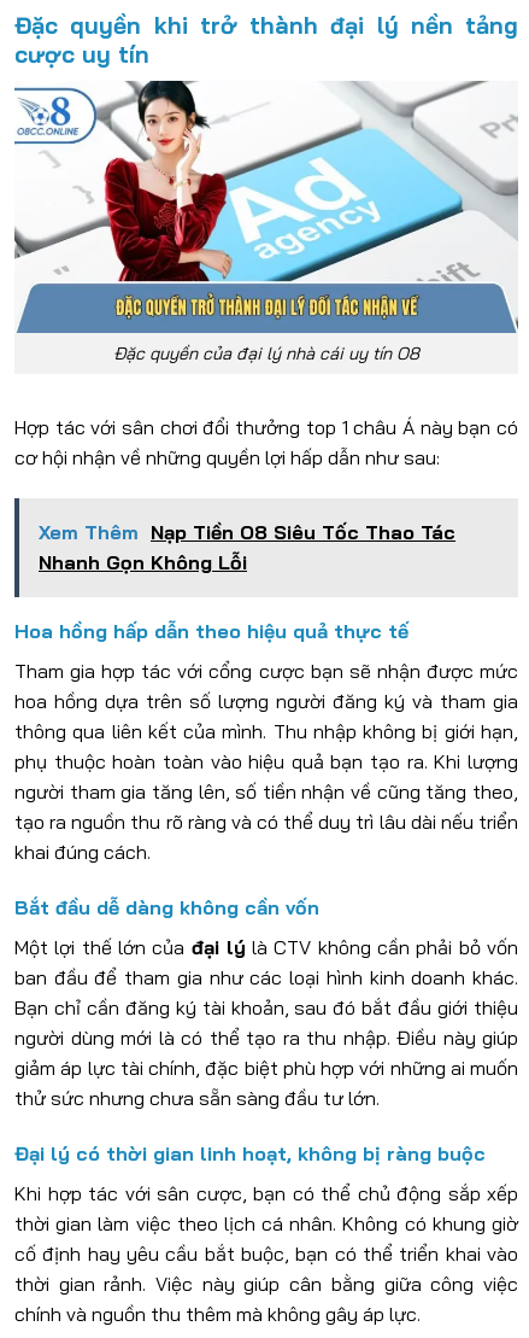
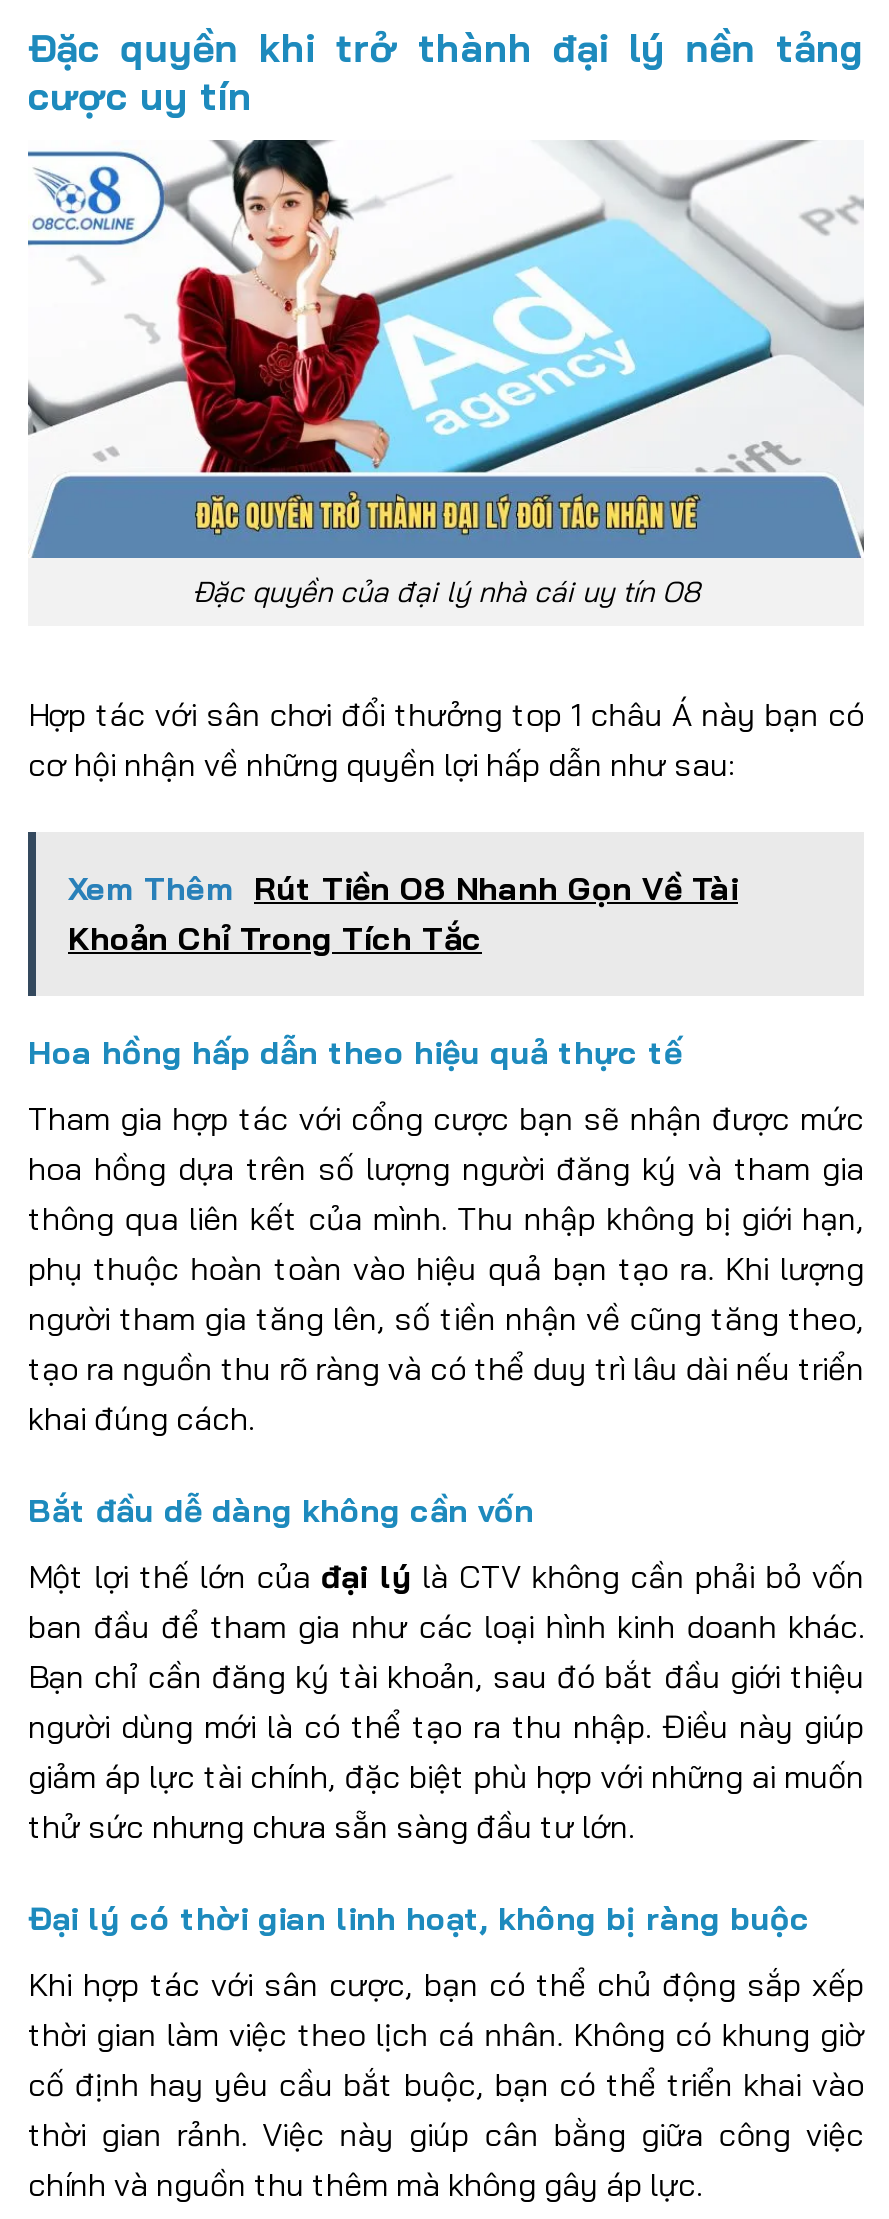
[39,520,455,575] Xem Thêm Nạp Tiền O8 Siêu Tốc Thao Tác | Nhanh Gọn Không Lỗi -> [68,868,738,958] Xem Thêm Rút Tiền O8 Nhanh Gọn Về Tài | Khoản Chỉ Trong Tích Tắc

